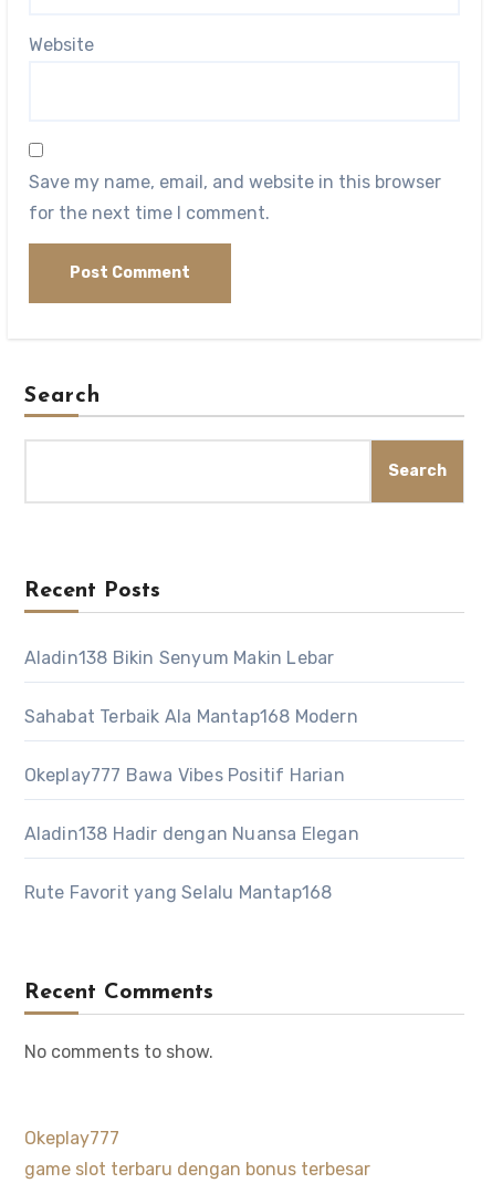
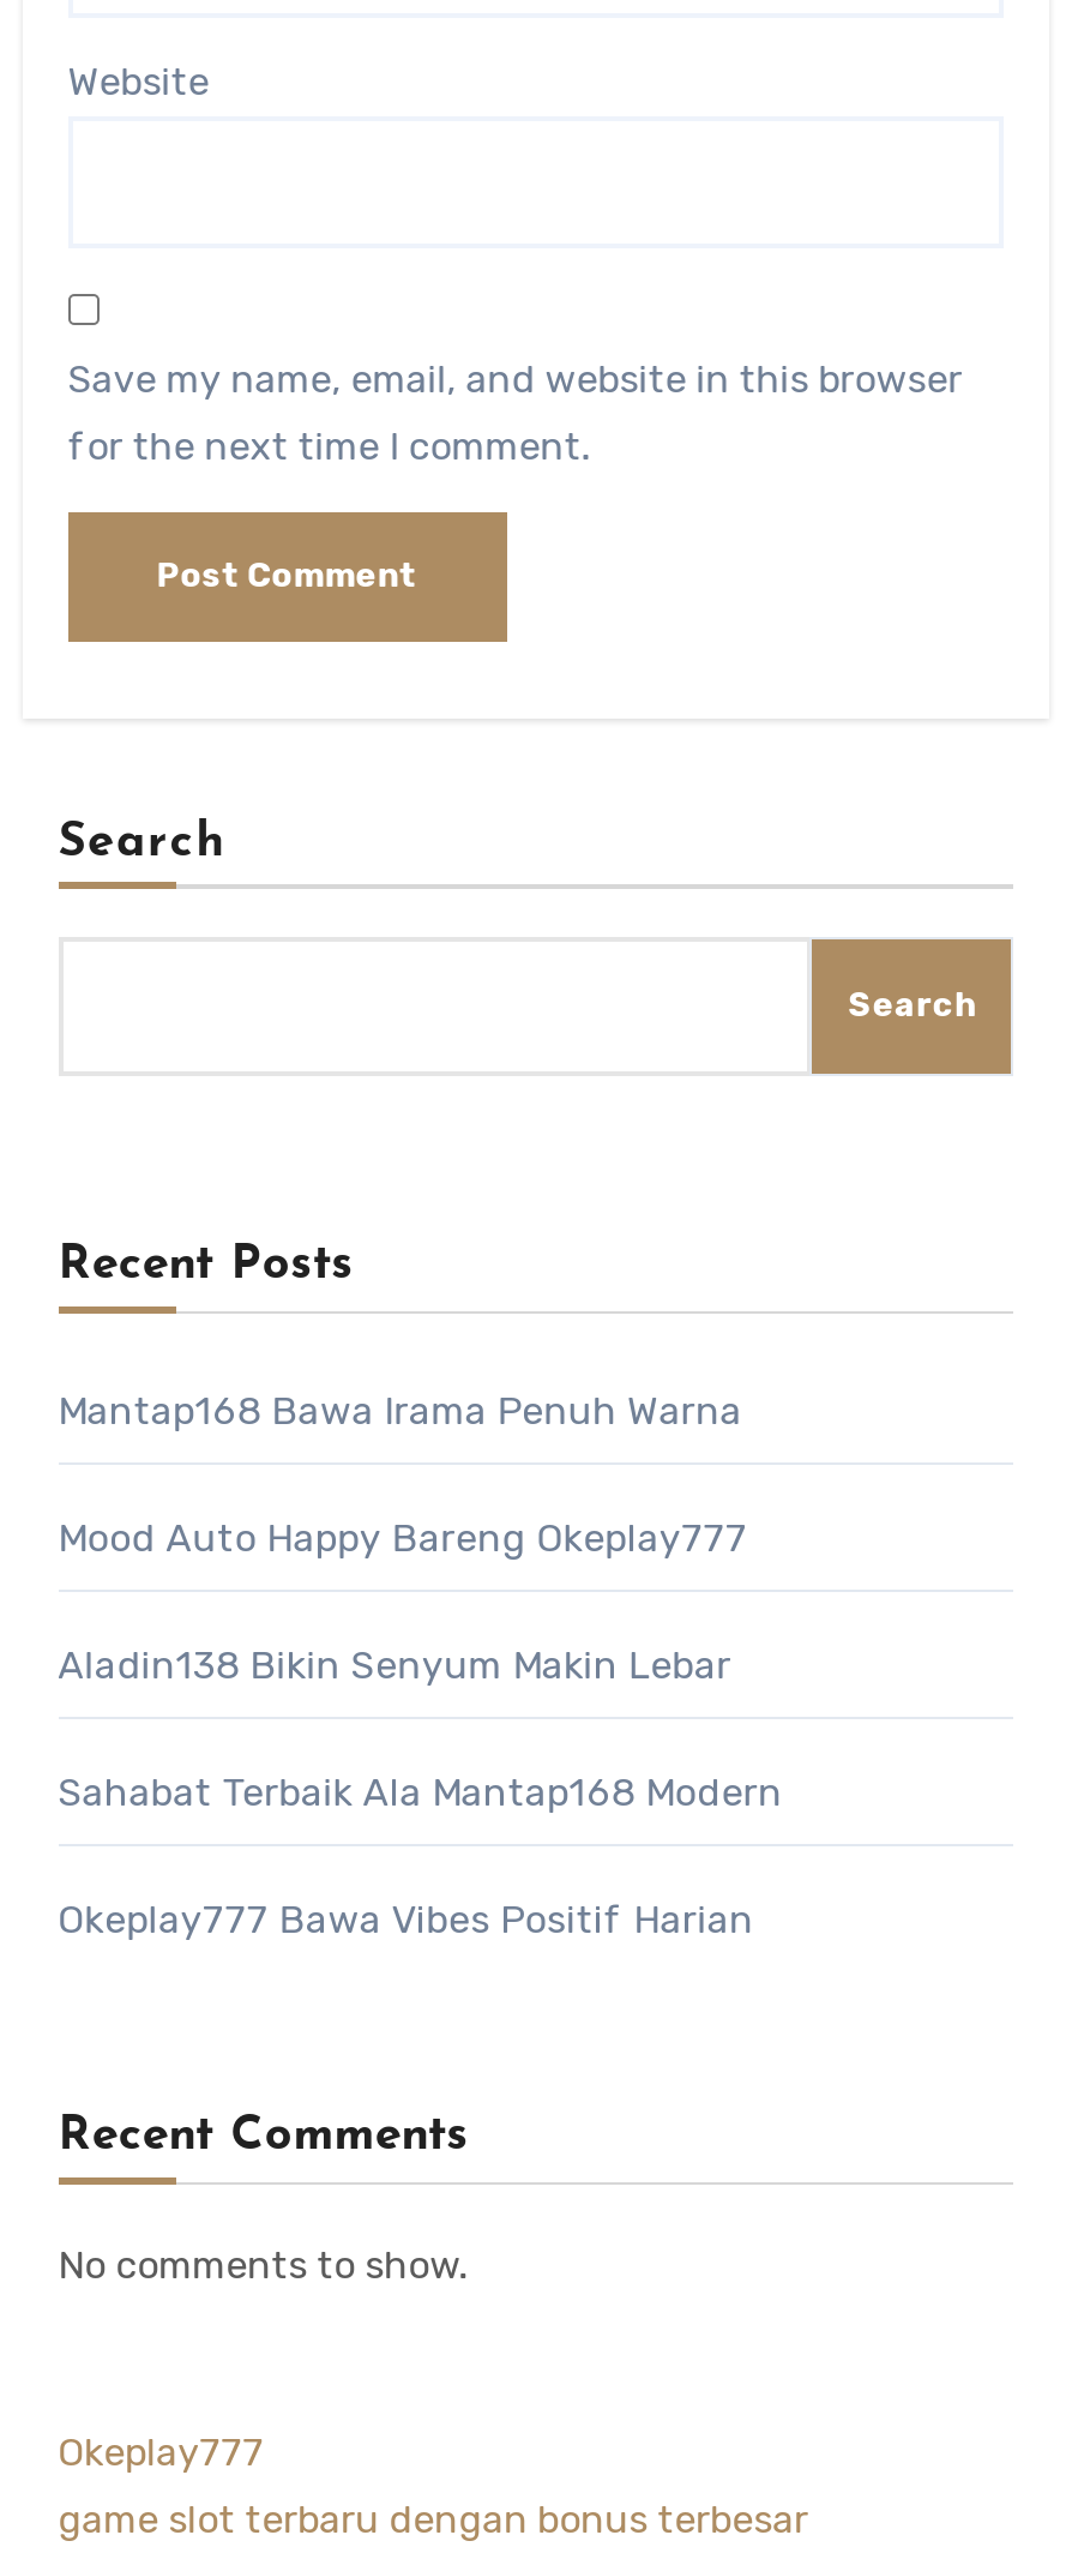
none -> [58,1387,748,1560] Mantap168 Bawa Irama Penuh Warna | Mood Auto Happy Bareng Okeplay777
moved [24,647,358,785] -> [58,1641,783,1941]: Aladin138 Bikin Senyum Makin Lebar | Sahabat Terbaik Ala Mantap168 Modern | Okeplay777 Bawa Vibes Positif Harian
[24,823,359,903] Aladin138 Hadir dengan Nuansa Elegan | Rute Favorit yang Selalu Mantap168 -> none

